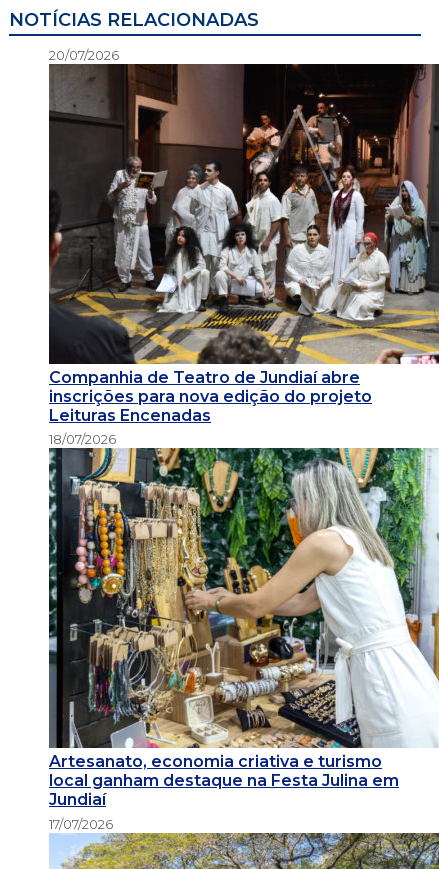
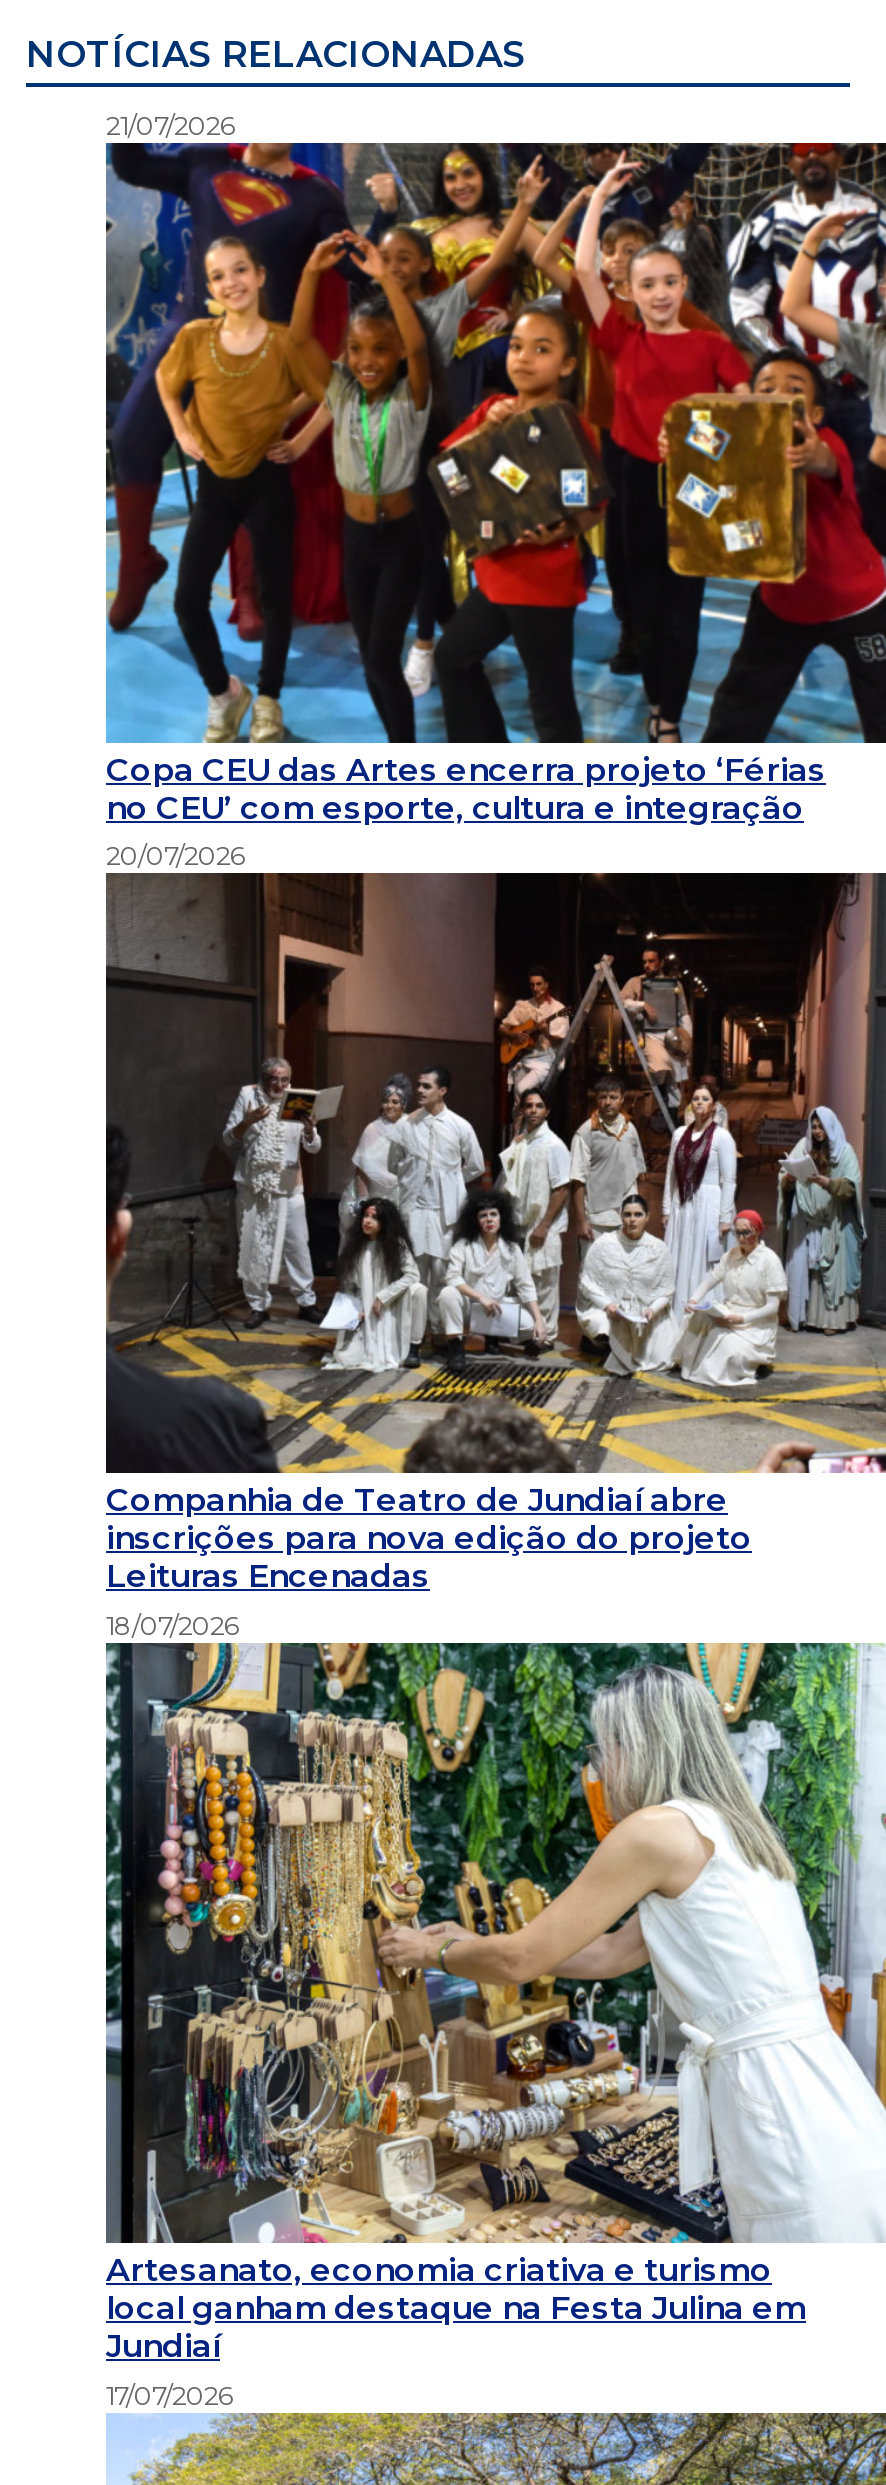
none -> [104,141,880,826] [image] | Copa CEU das Artes encerra projeto ‘Férias | no CEU’ com esporte, cultura e integração
none -> [106,108,236,140] 21/07/2026

